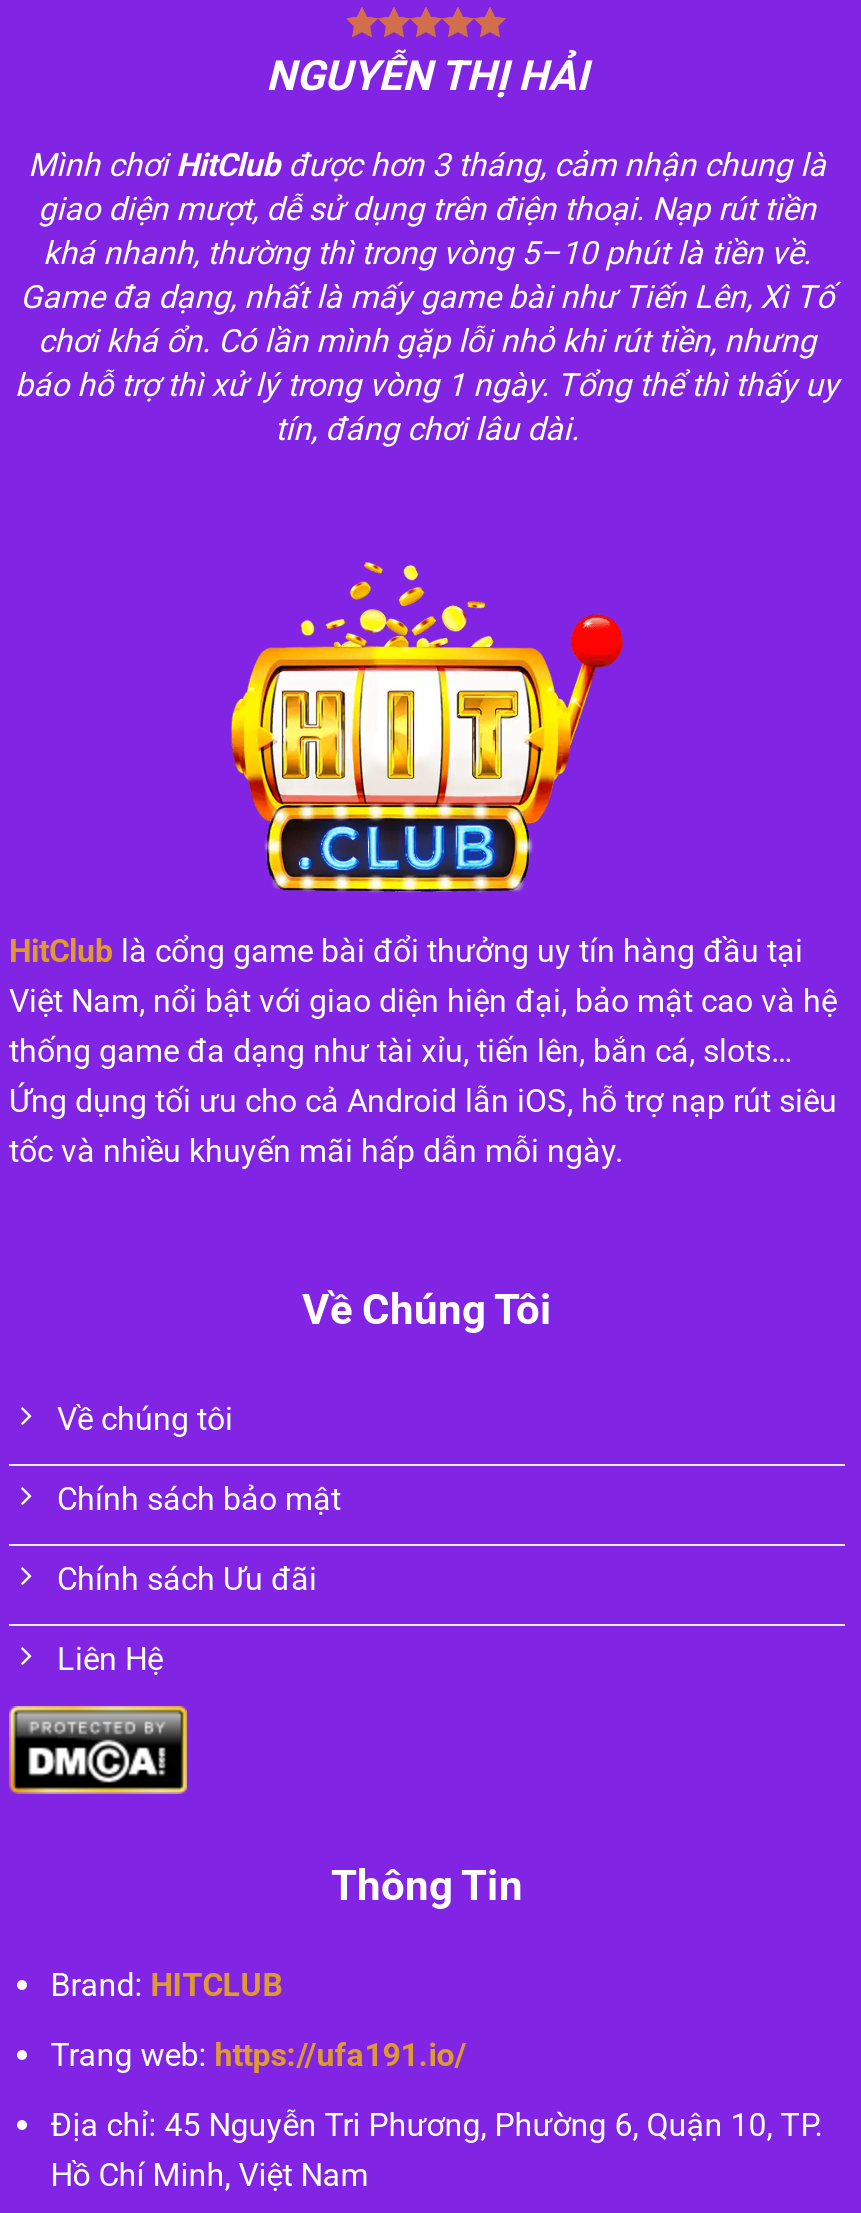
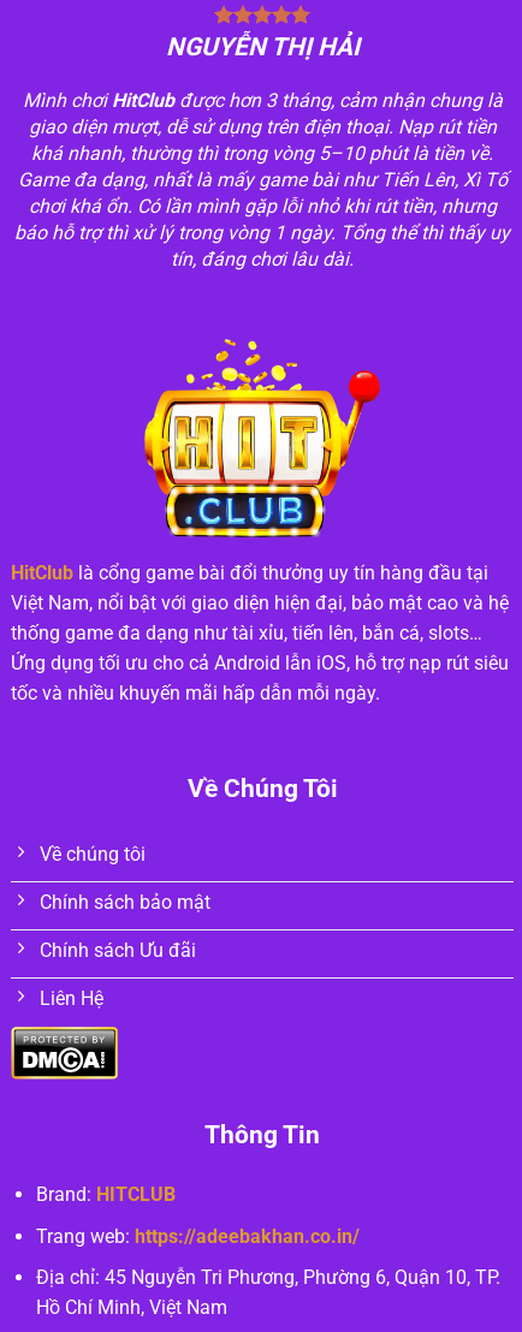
[51,2036,467,2074] Trang web: https://ufa191.io/ -> [36,1225,359,1248] Trang web: https://adeebakhan.co.in/

